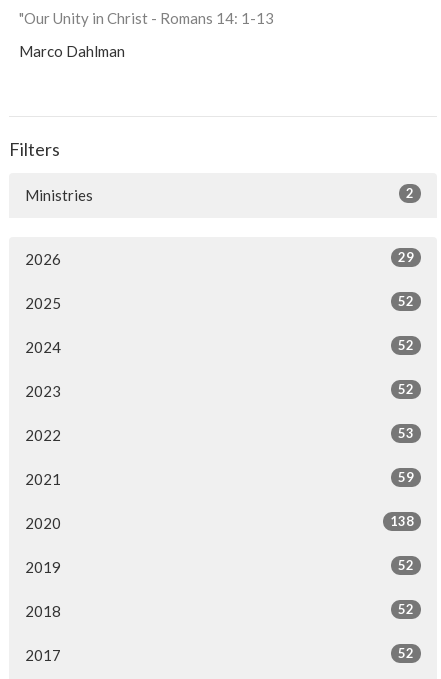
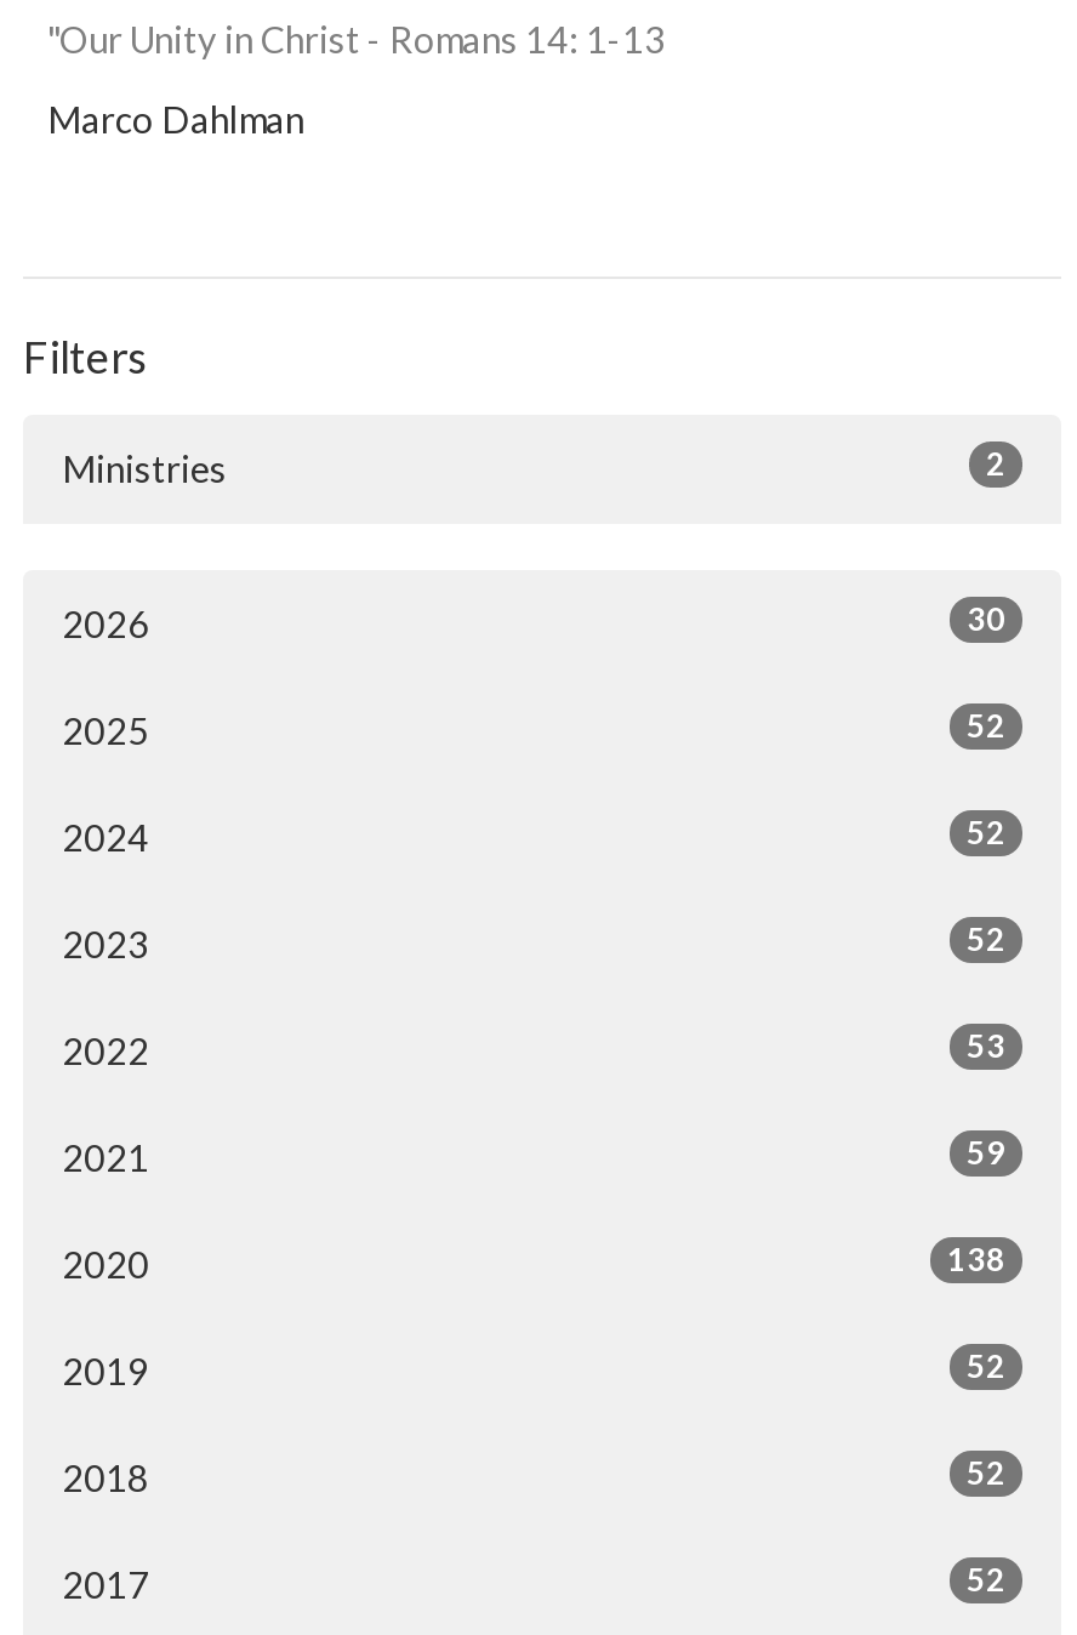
[398,249,414,265] 29 -> [967,600,1005,639] 30

